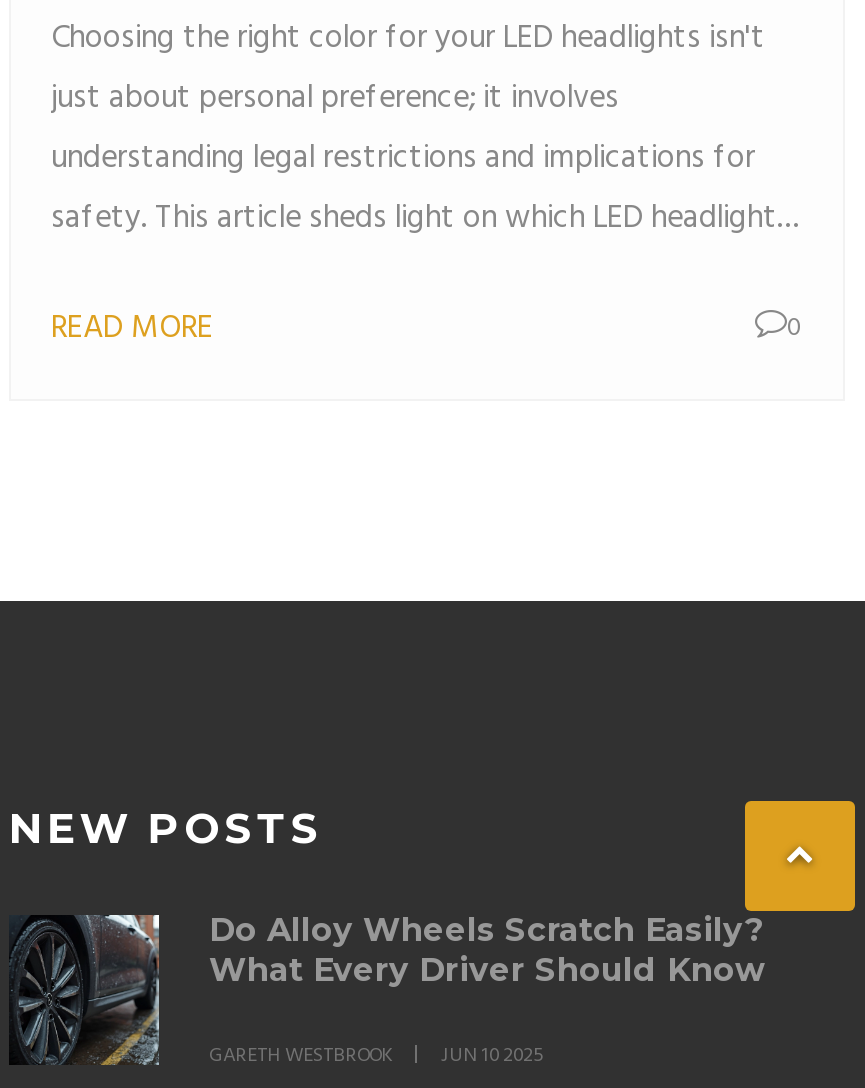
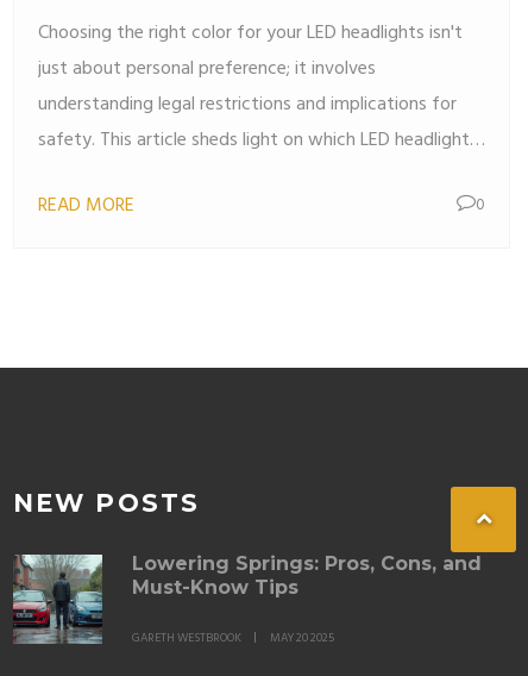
[9,911,765,1065] [image] | Do Alloy Wheels Scratch Easily? | What Every Driver Should Know -> [12,552,482,645] [image] | Lowering Springs: Pros, Cons, and | Must-Know Tips
[209,1039,543,1071] GARETH WESTBROOK JUN 10 2025 -> [132,628,334,647] GARETH WESTBROOK MAY 20 2025

